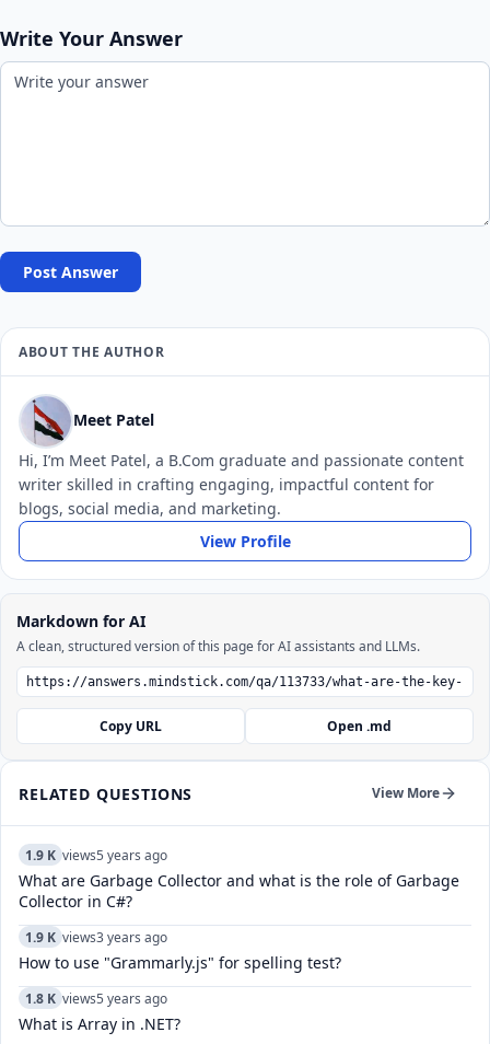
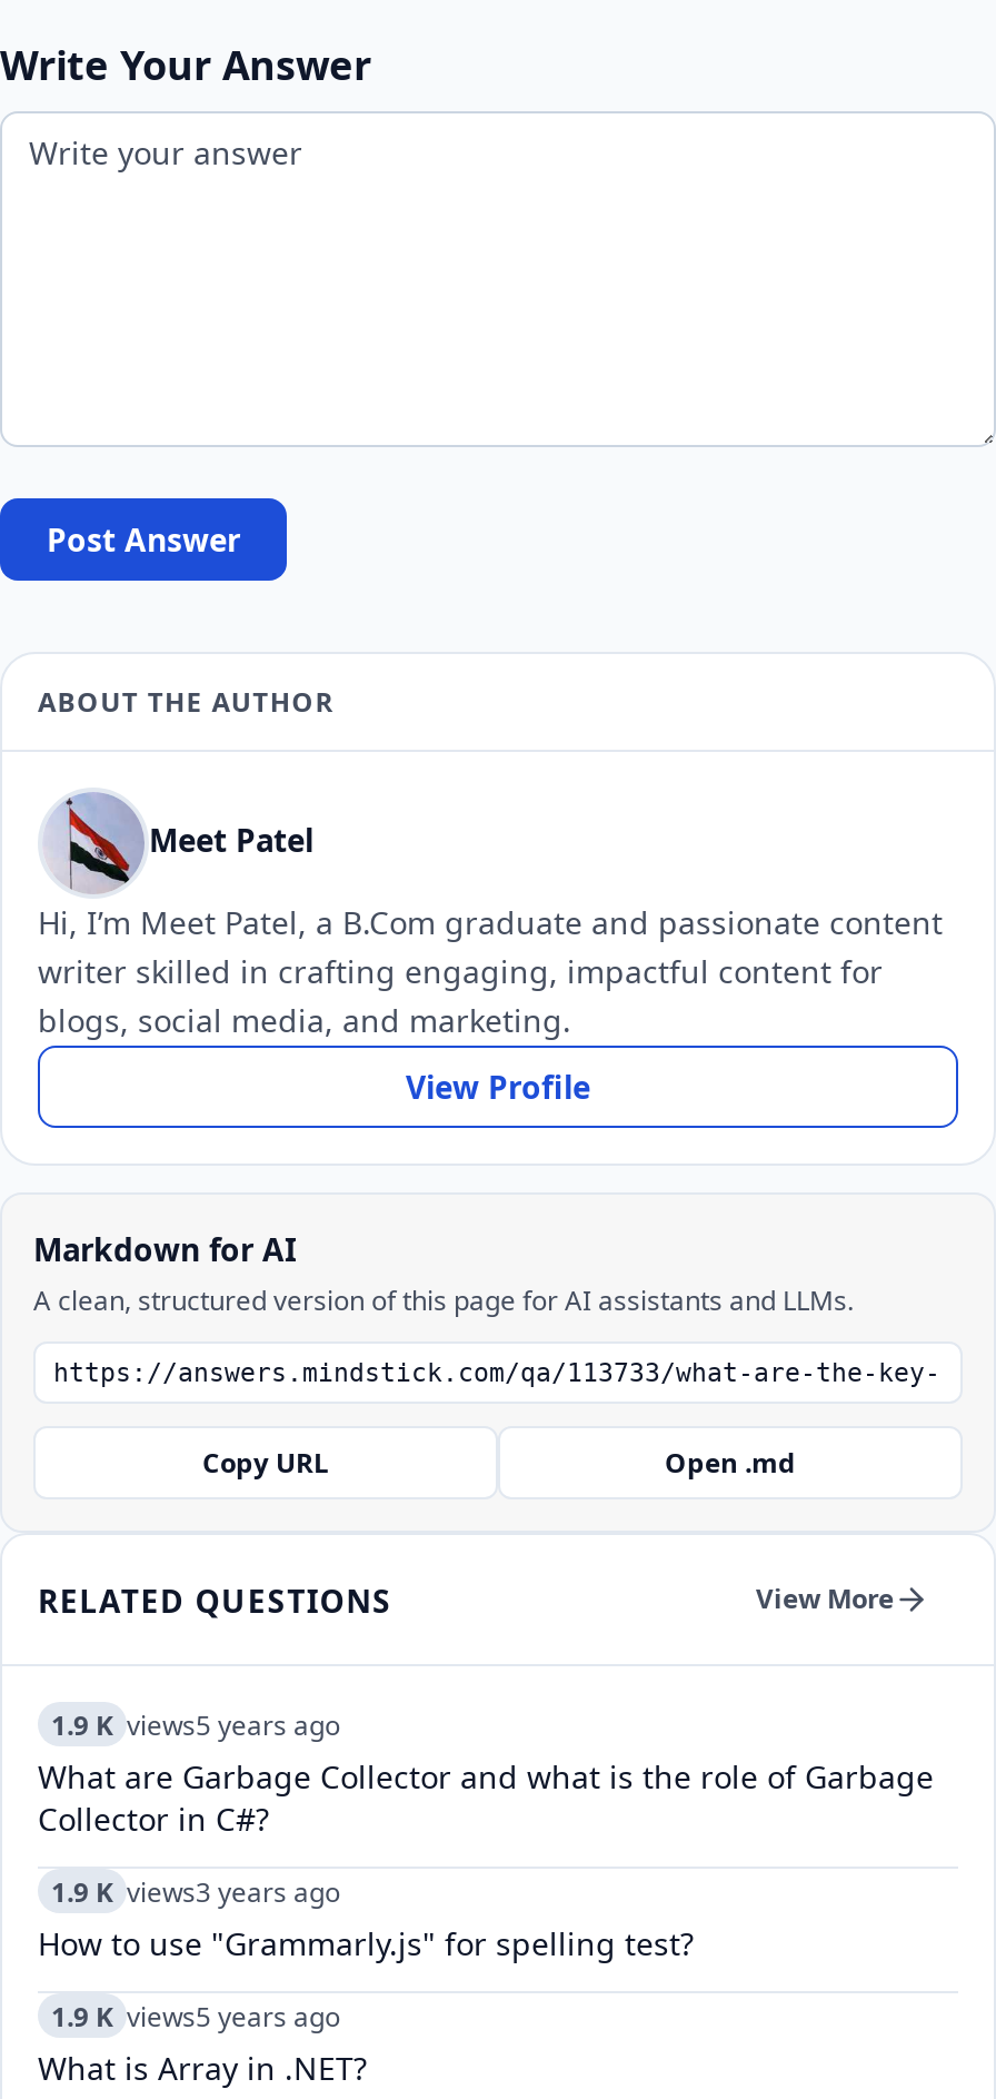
[25,989,167,1007] 1.8 K views5 years ago -> [51,1997,340,2034] 1.9 K views5 years ago

